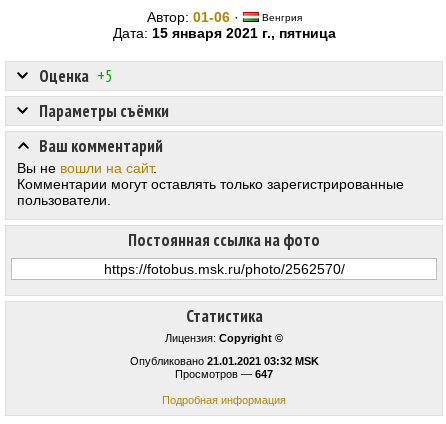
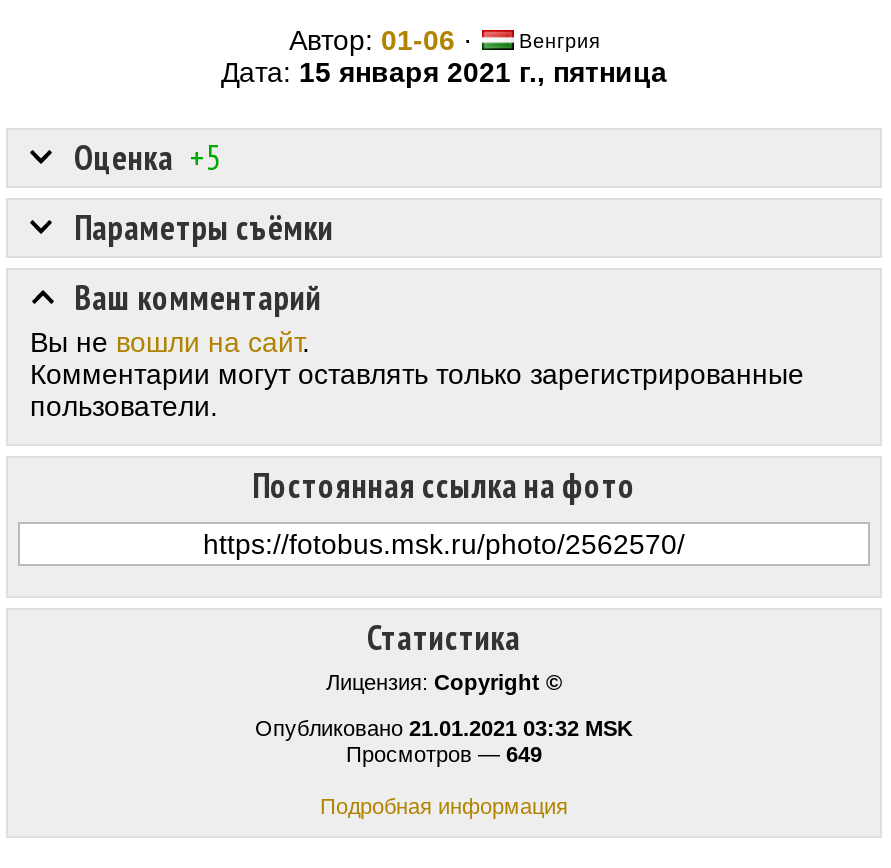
[175,368,273,380] Просмотров — 647 -> [346,742,542,766] Просмотров — 649

